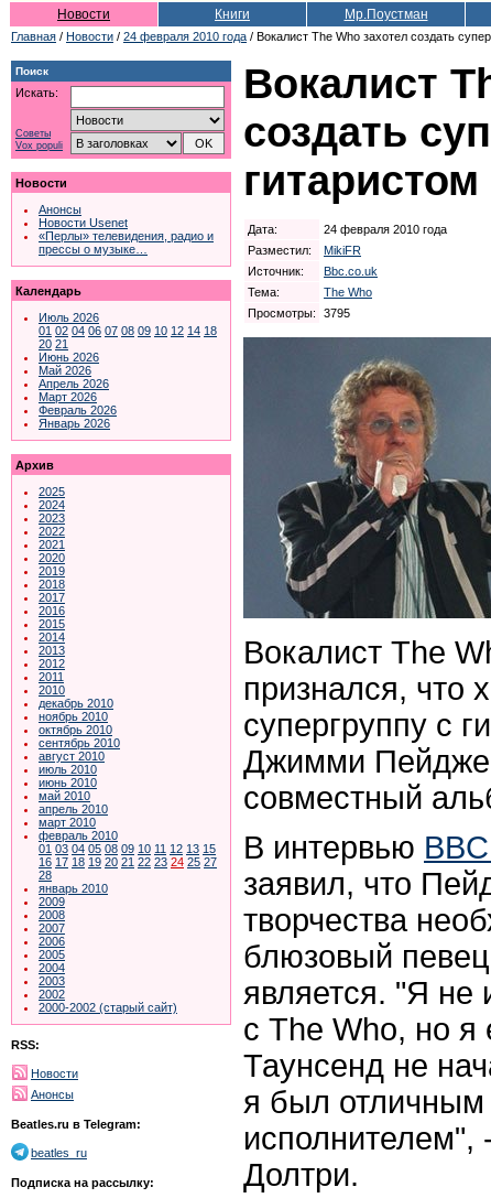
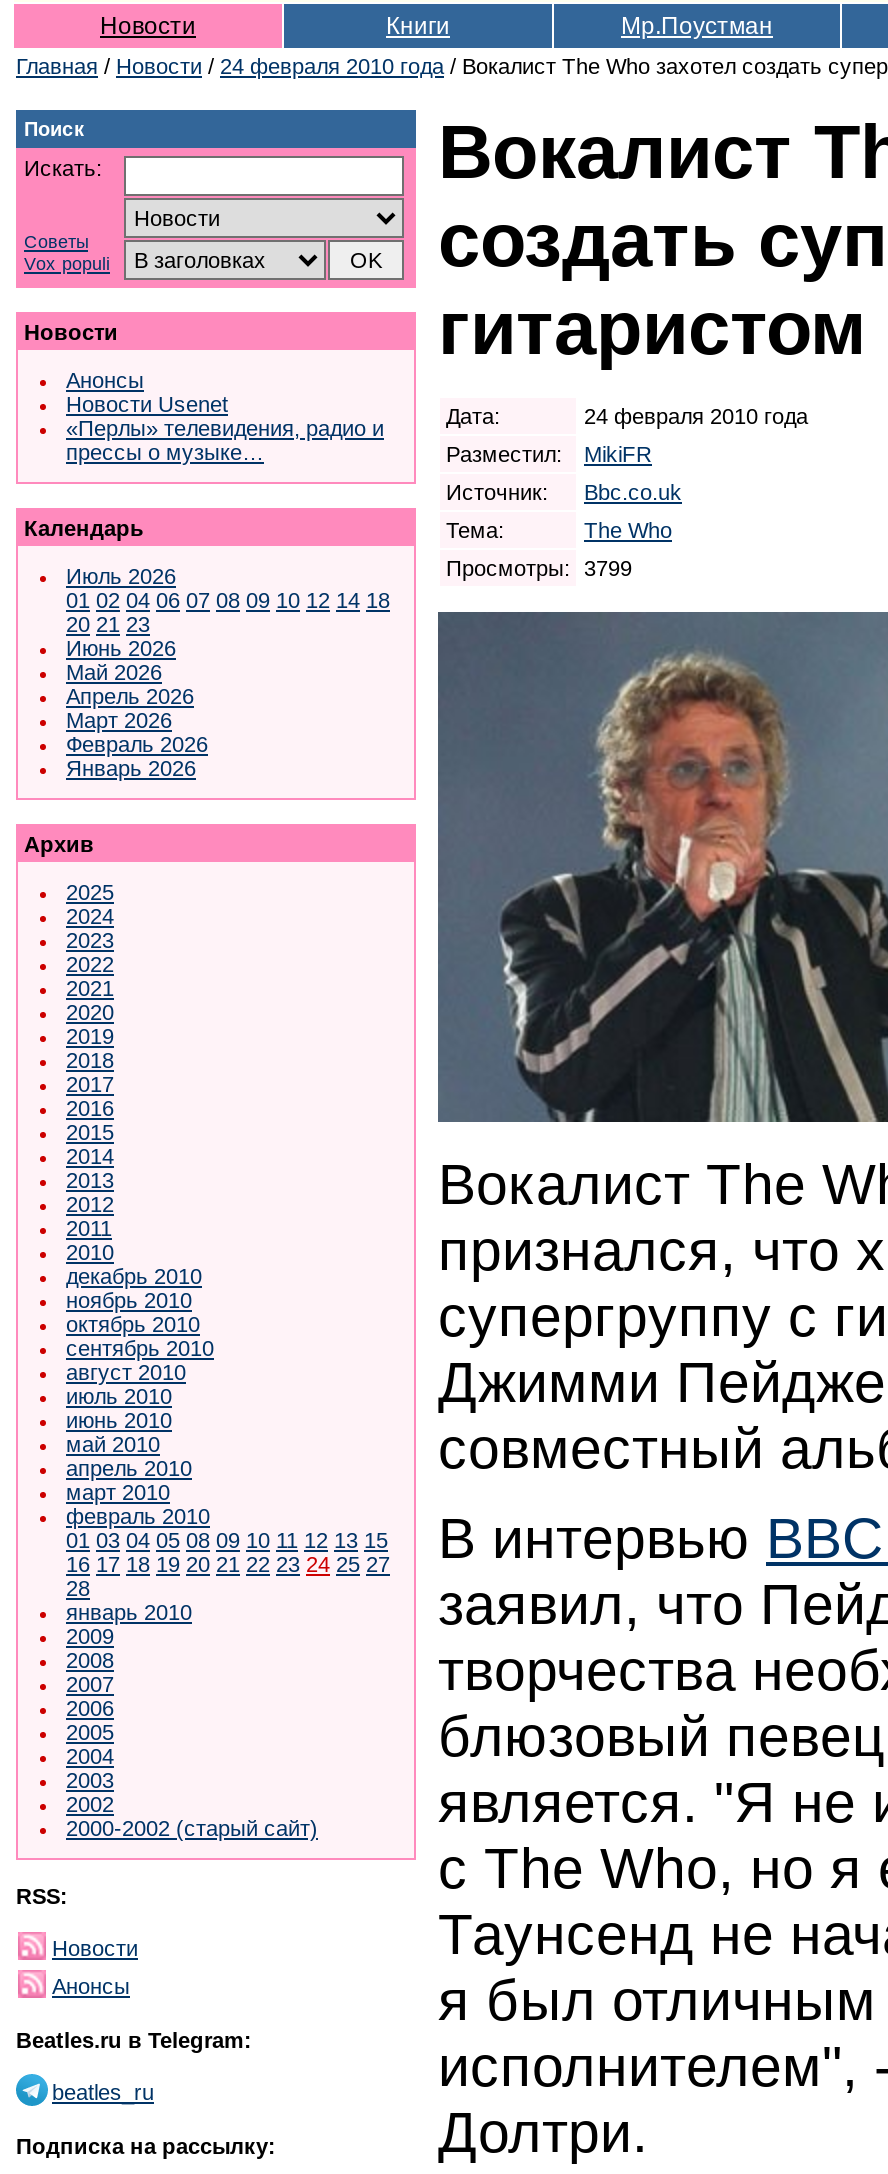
[248,306,350,319] Просмотры: 3795 -> [446,555,632,579] Просмотры: 3799
[39,337,68,350] 20 21 -> [66,612,150,636] 20 21 23

